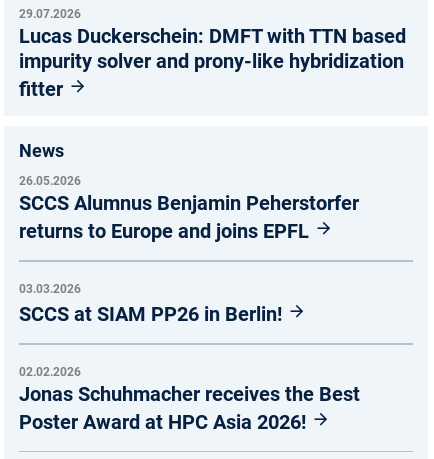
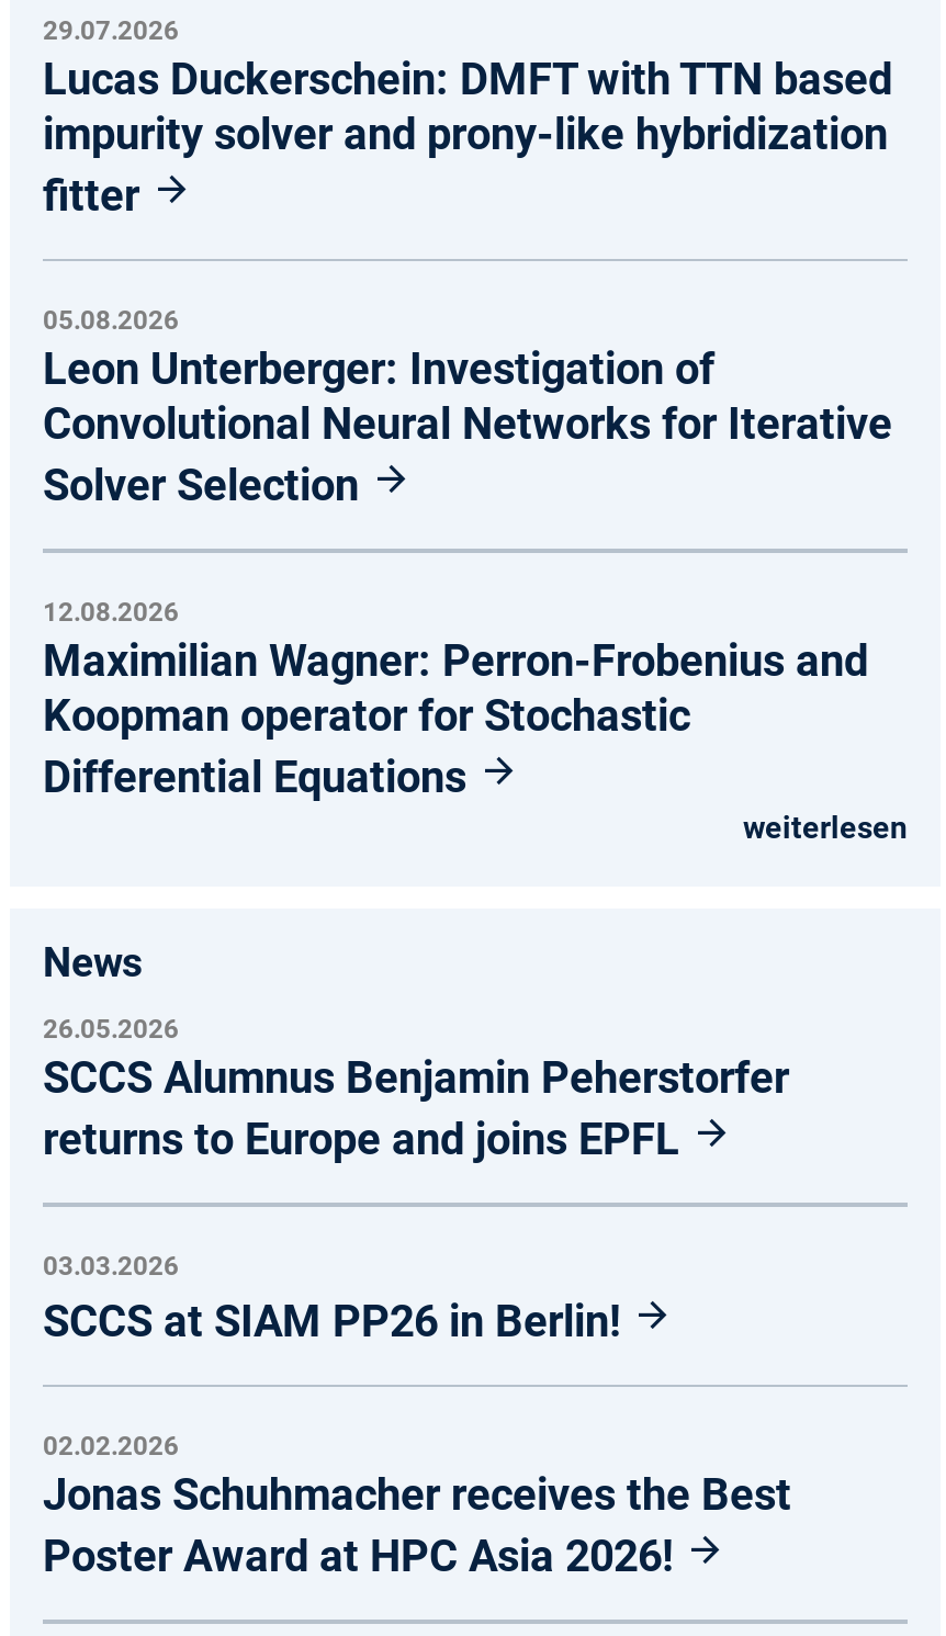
none -> [43,306,908,845] 05.08.2026 | Leon Unterberger: Investigation of | Convolutional Neural Networks for Iterative | Solver Selection | 12.08.2026 | Maximilian Wagner: Perron-Frobenius and | Koopman operator for Stochastic | Differential Equations | weiterlesen

